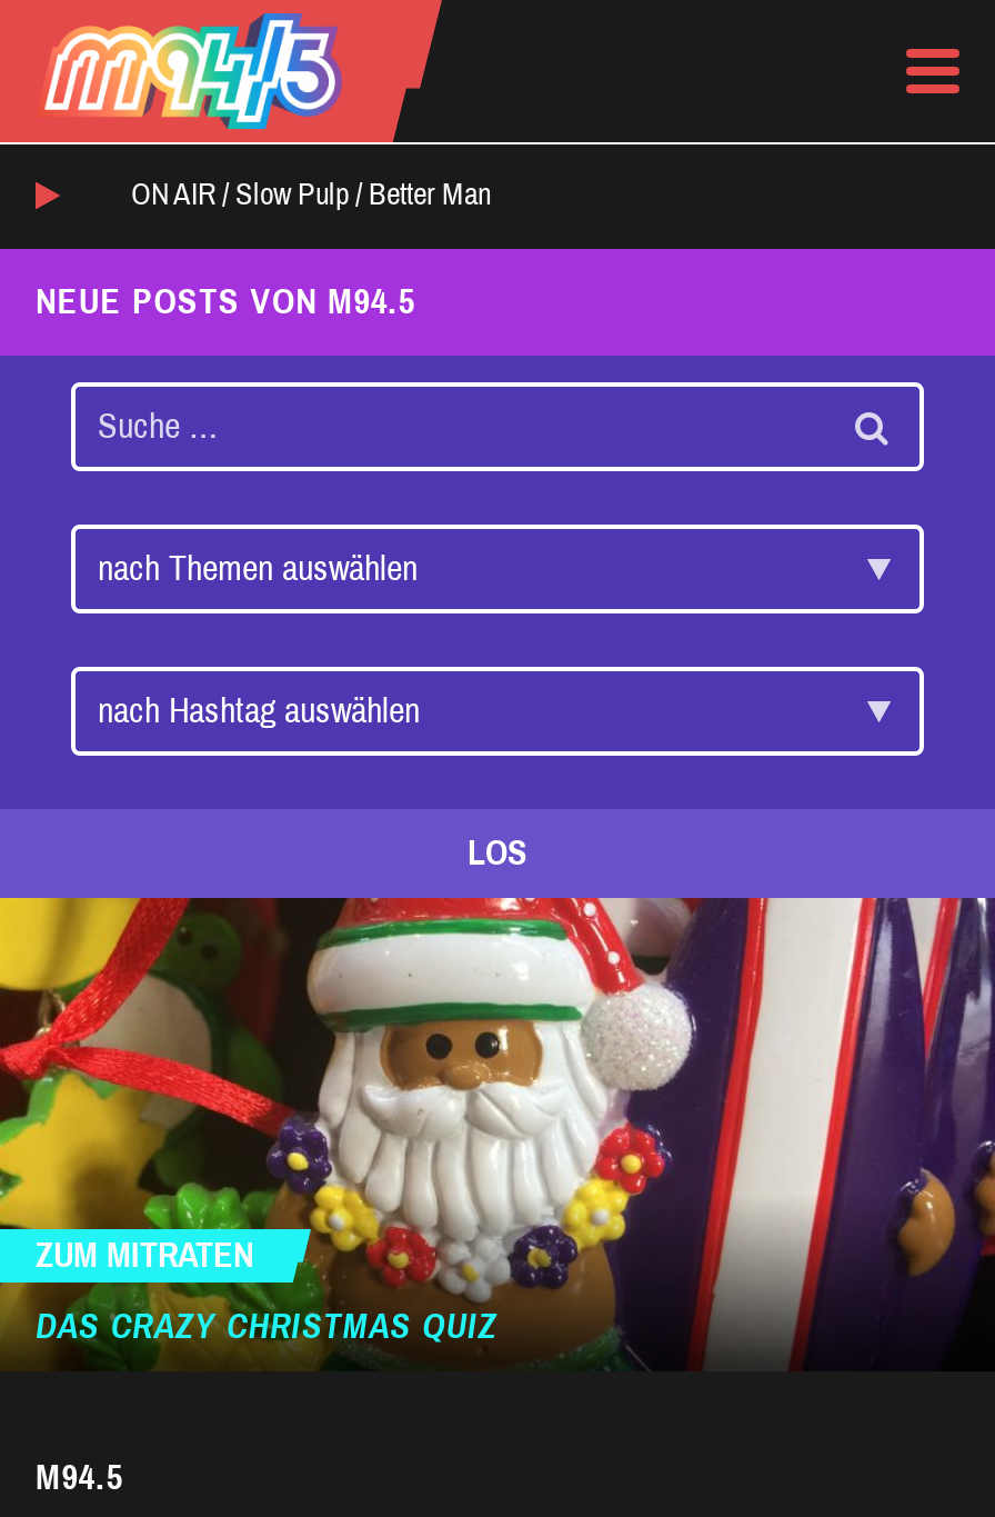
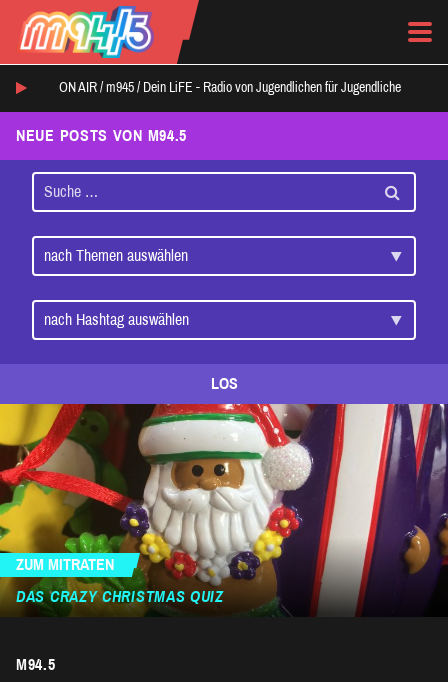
[131,178,491,212] ON AIR / Slow Pulp / Better Man -> [59,80,401,95] ON AIR / m945 / Dein LiFE - Radio von Jugendlichen für Jugendliche

